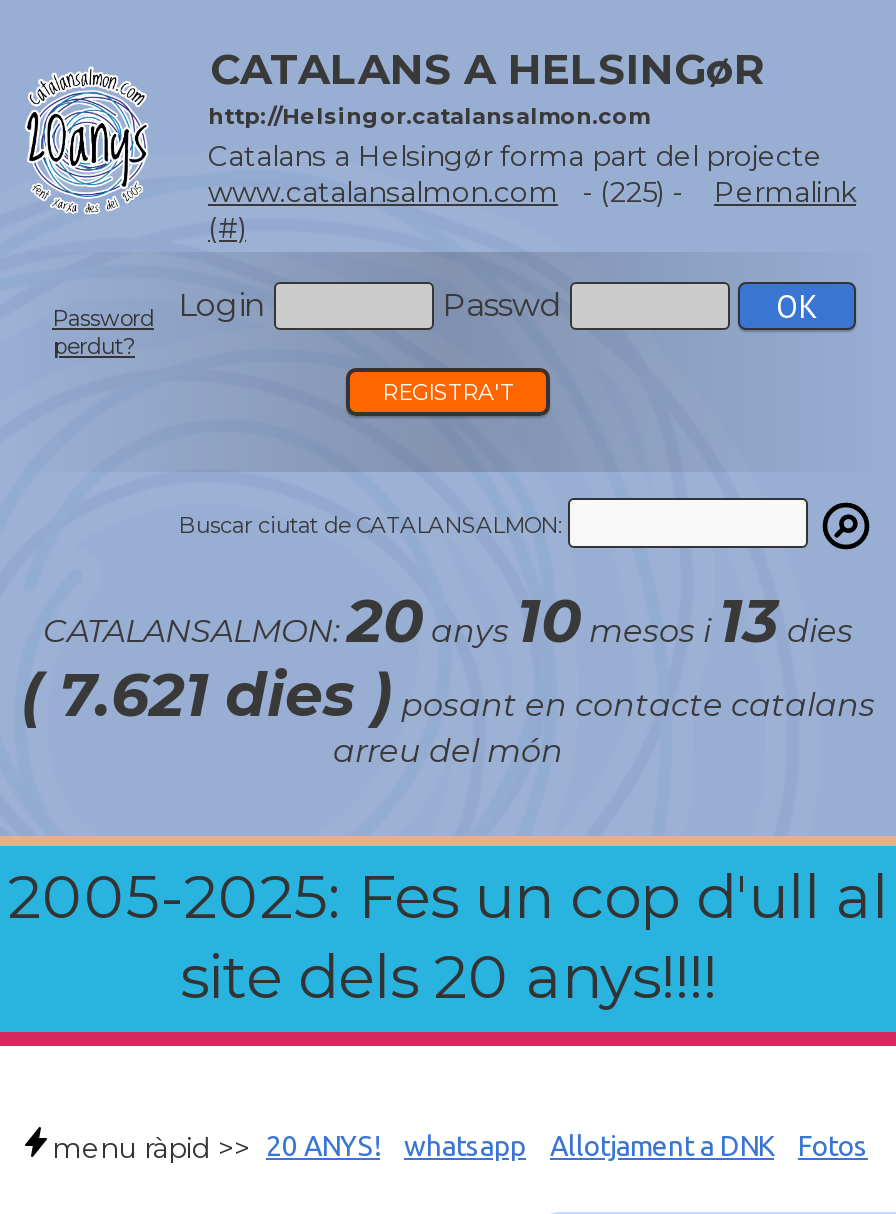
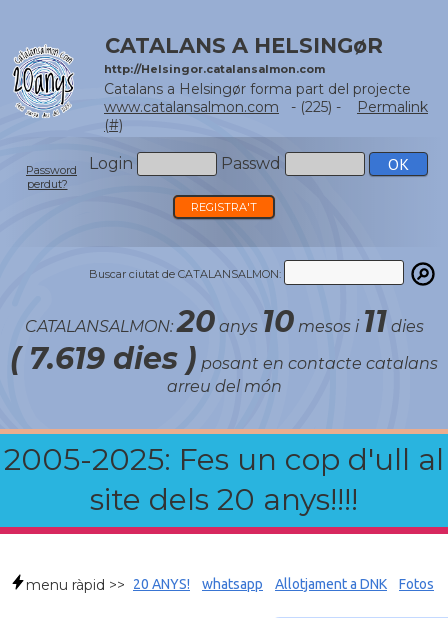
[43,584,853,658] CATALANSALMON:20anys 10mesos i13dies -> [24,303,423,340] CATALANSALMON:20anys 10mesos i11dies
[21,658,875,732] ( 7.621 dies )posant en contacte catalans -> [10,340,438,377] ( 7.619 dies )posant en contacte catalans

